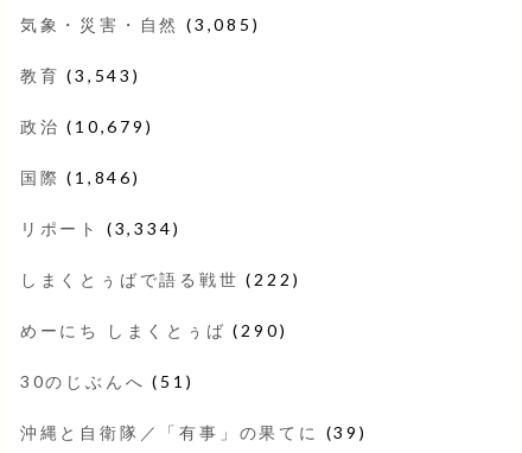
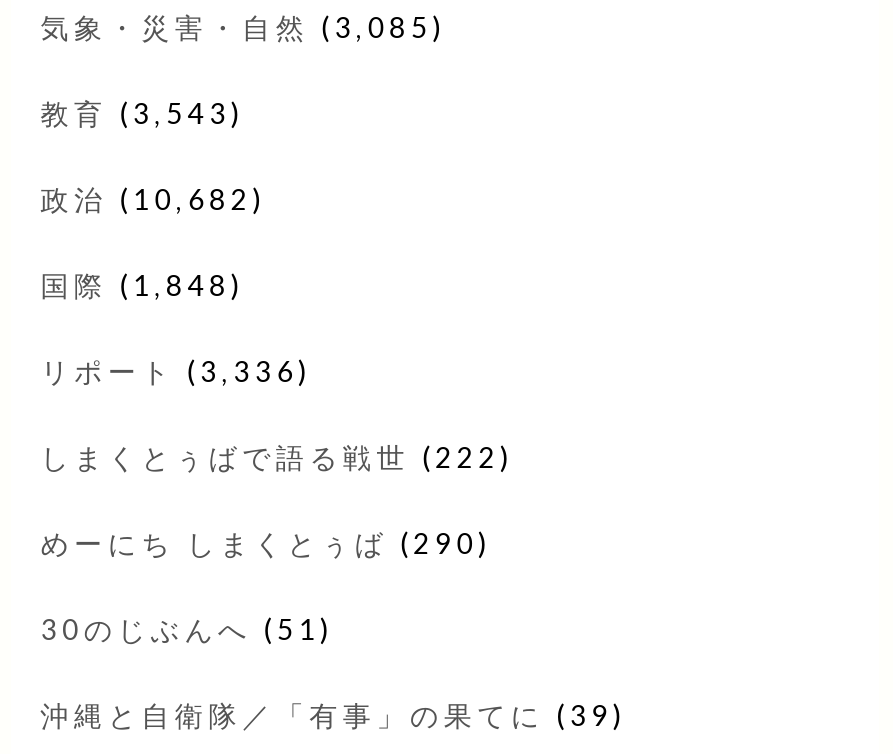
[20,117,154,137] 政治(10,679) -> [40,183,266,217] 政治(10,682)
[20,168,141,188] 国際(1,846) -> [40,269,244,303] 国際(1,848)
[20,219,181,239] リポート(3,334) -> [40,355,312,389] リポート(3,336)

